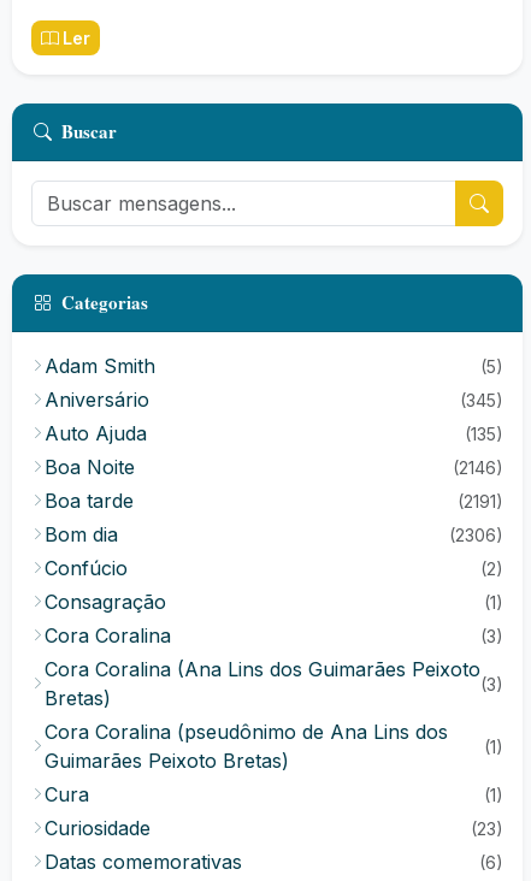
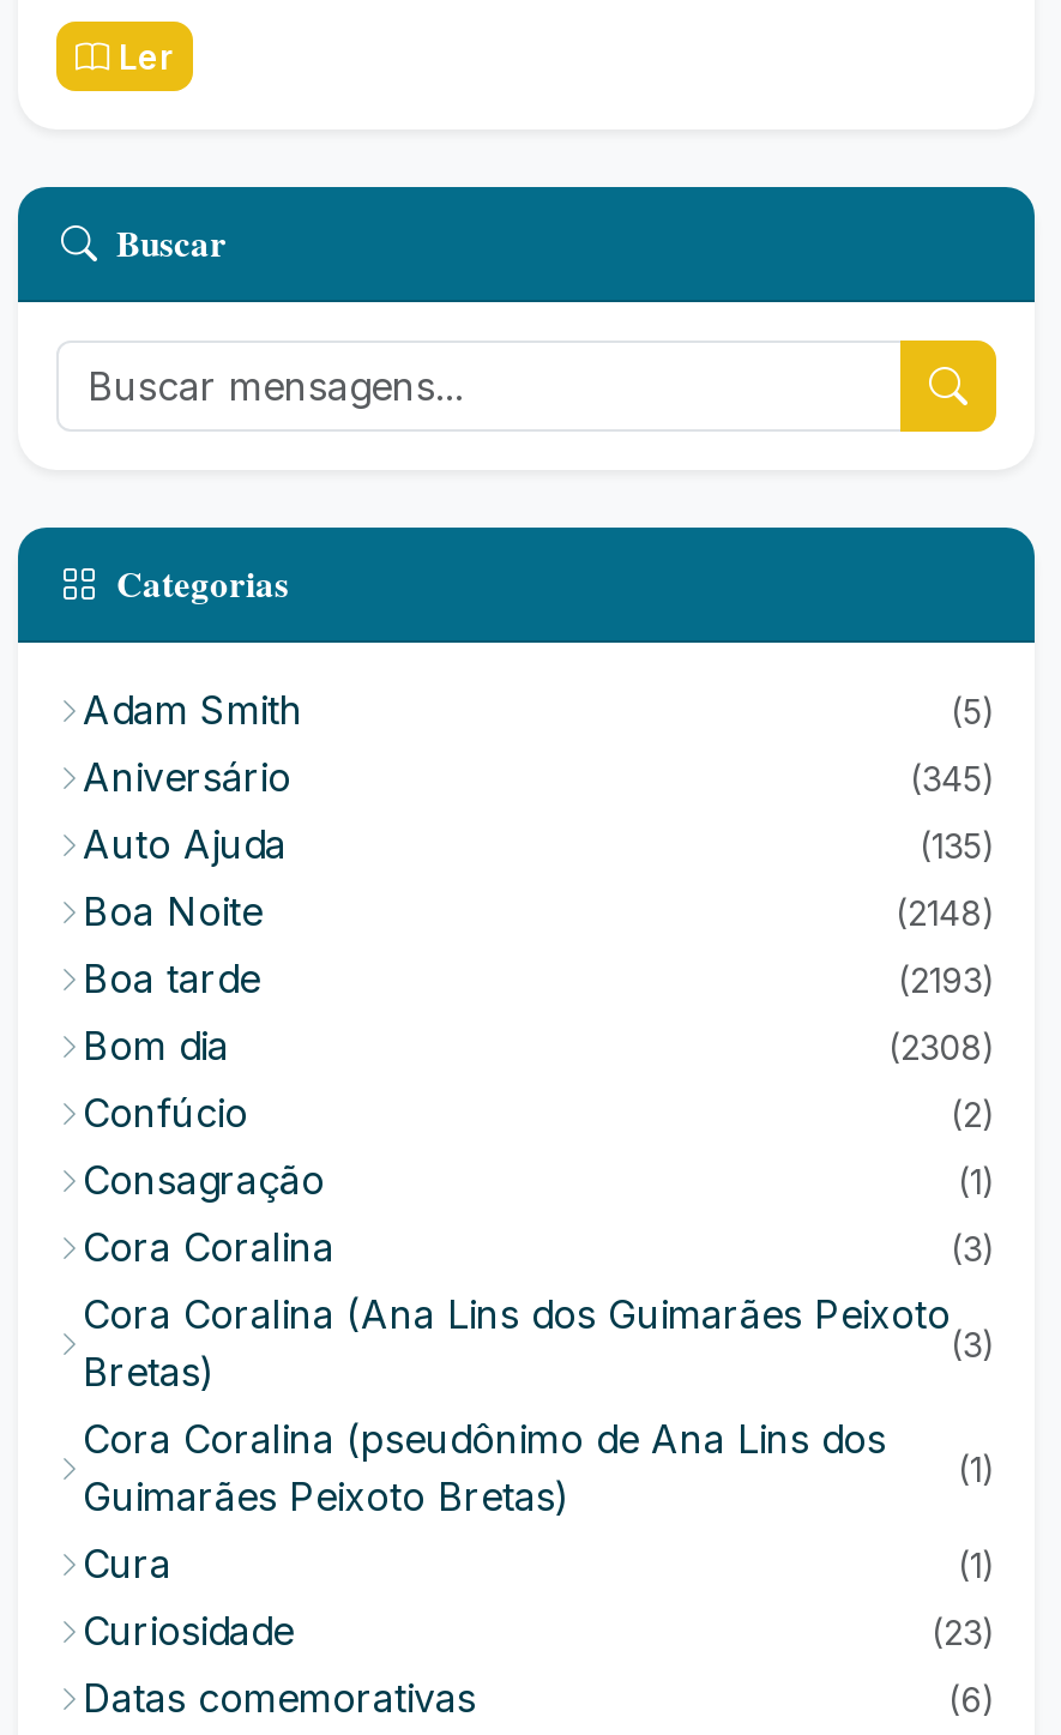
[453,457,503,477] (2146) -> [896,891,996,932] (2148)
[458,490,503,511] (2191) -> [898,958,996,999] (2193)
[449,524,503,545] (2306) -> [888,1025,996,1066] (2308)

